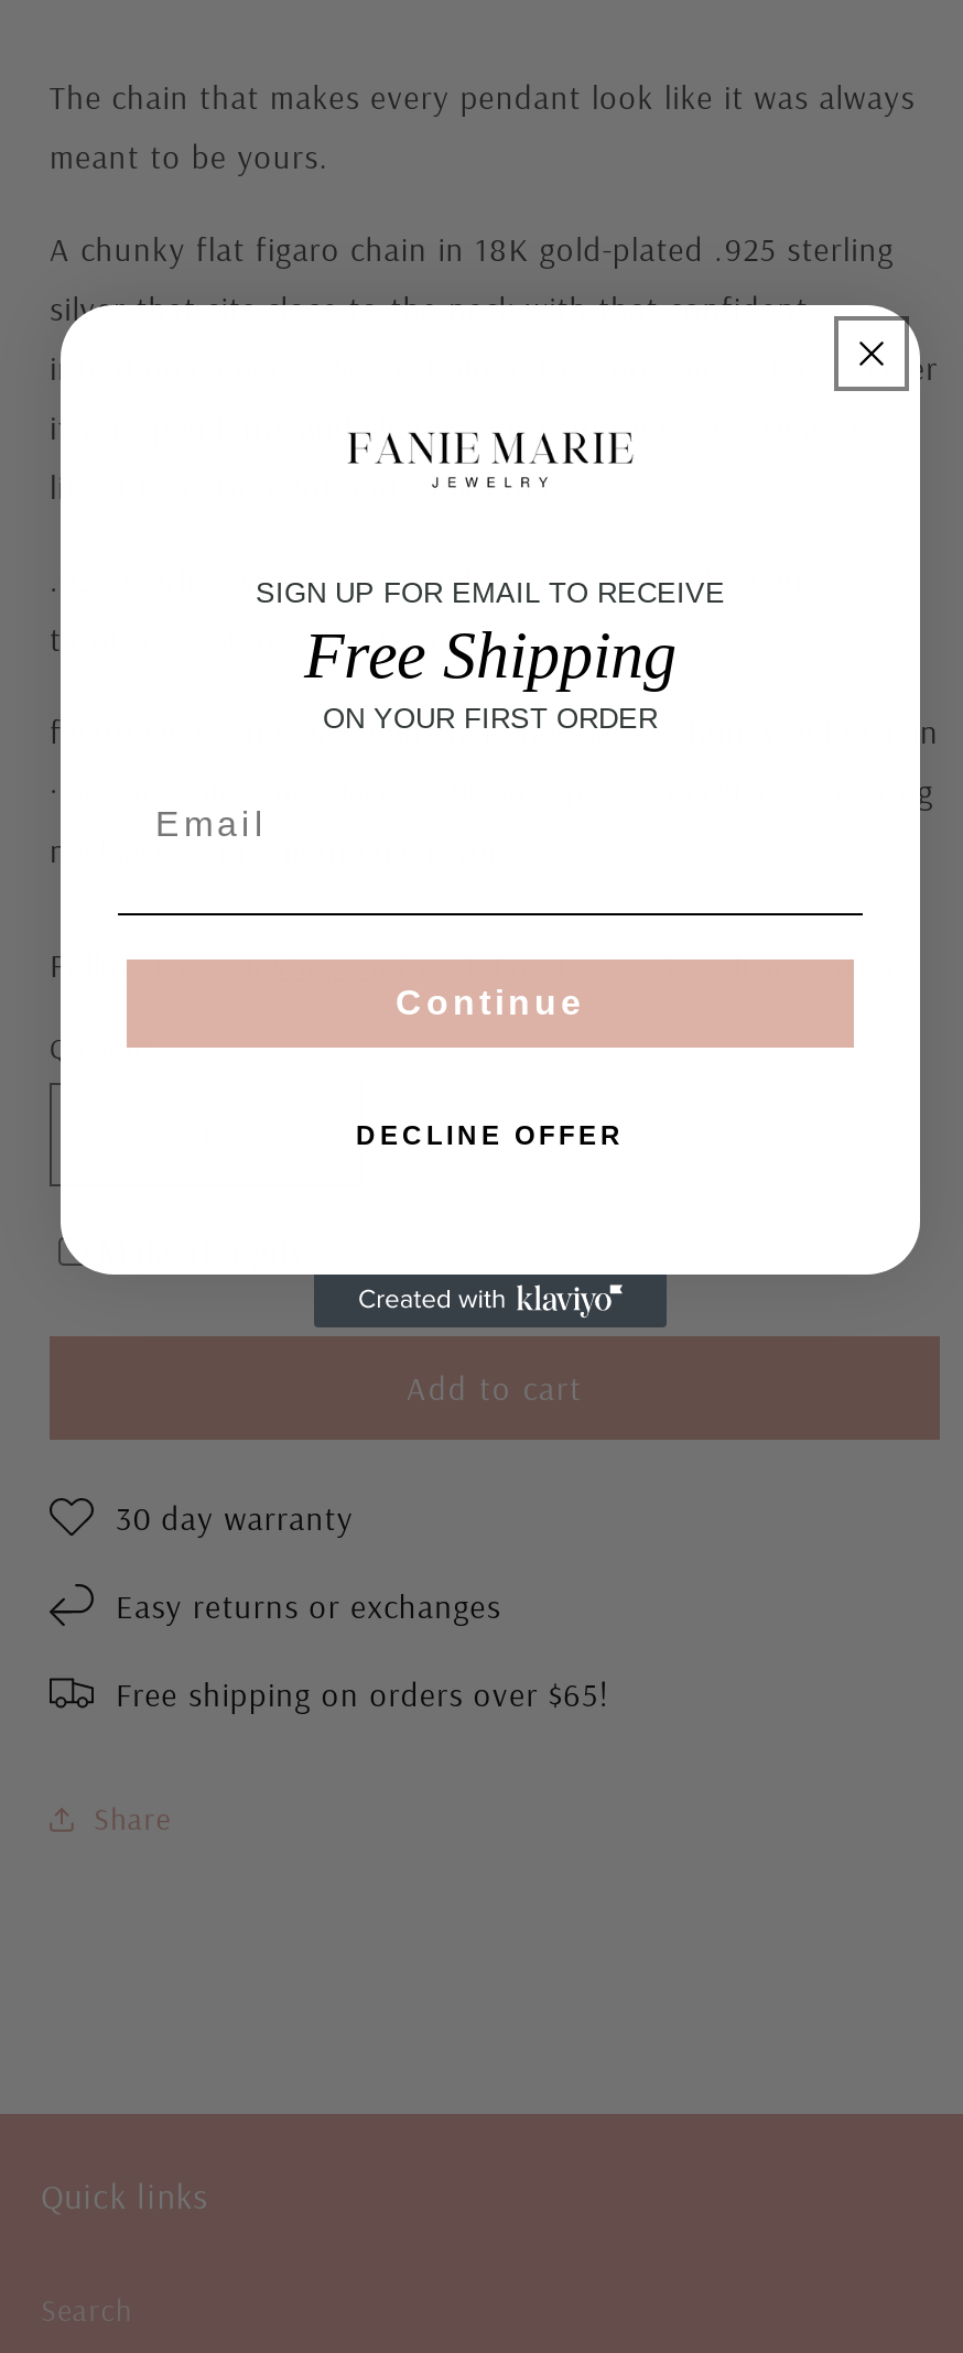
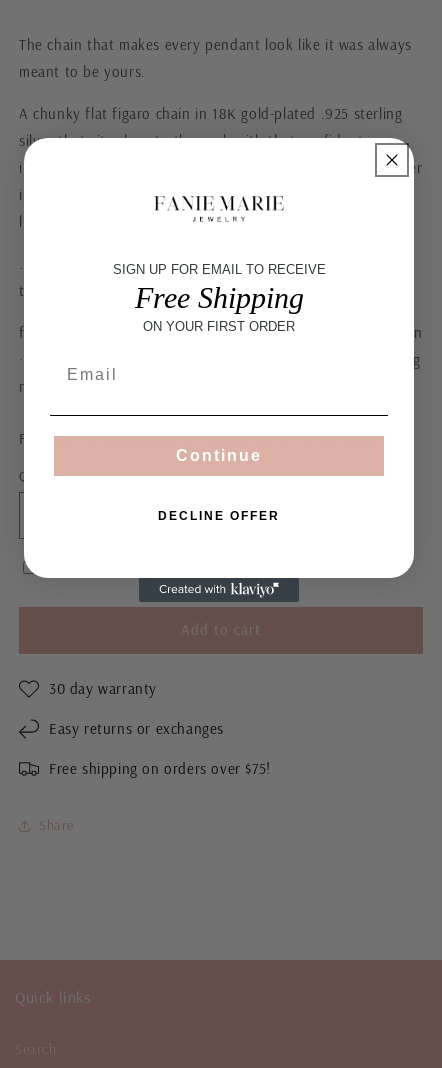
[116,1673,609,1715] Free shipping on orders over $65! -> [49,759,275,778] Free shipping on orders over $75!

